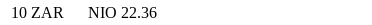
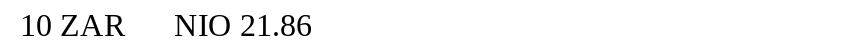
[11,4,157,21] 10 ZAR NIO 22.36 -> [20,8,312,42] 10 ZAR NIO 21.86

